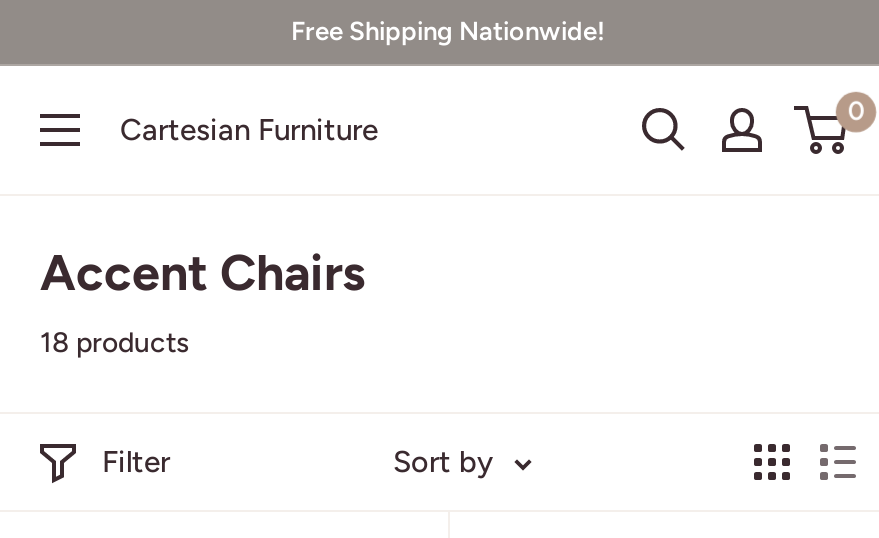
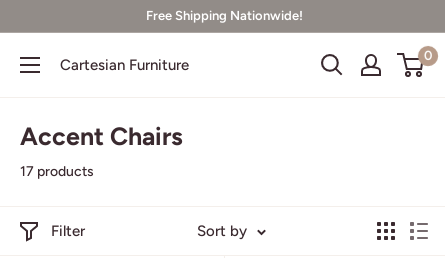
[40,326,190,360] 18 products -> [20,163,94,180] 17 products

